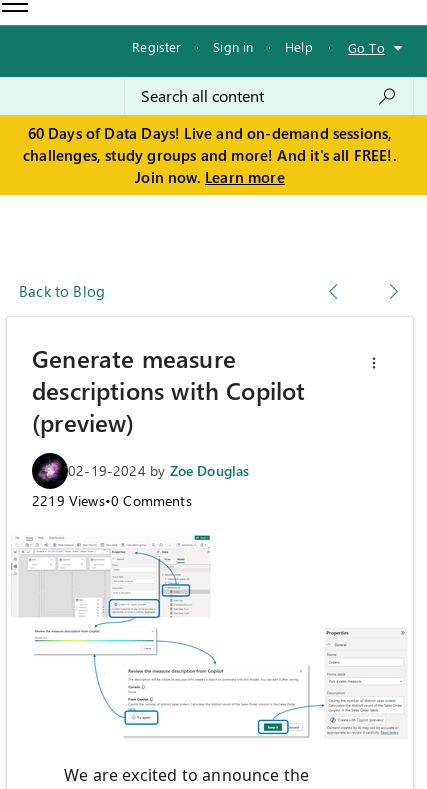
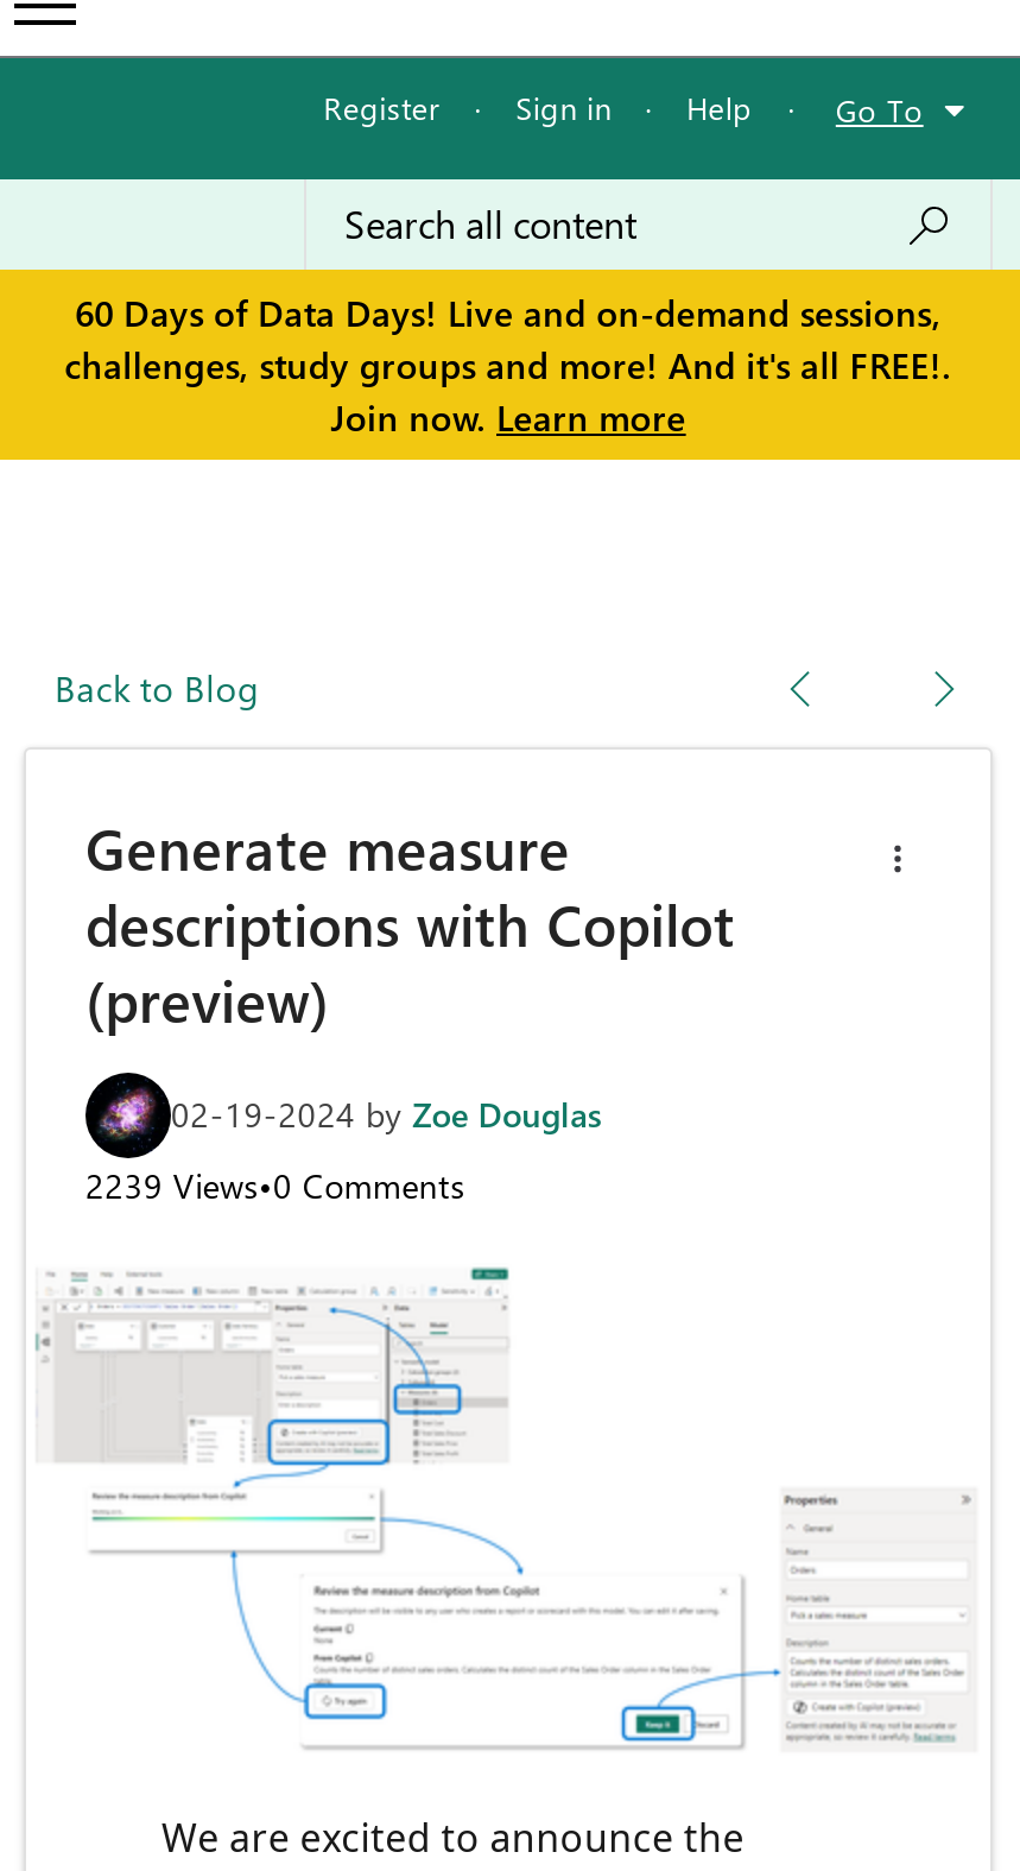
[32,491,192,510] 2219 Views•0 Comments -> [85,1164,465,1209] 2239 Views•0 Comments

